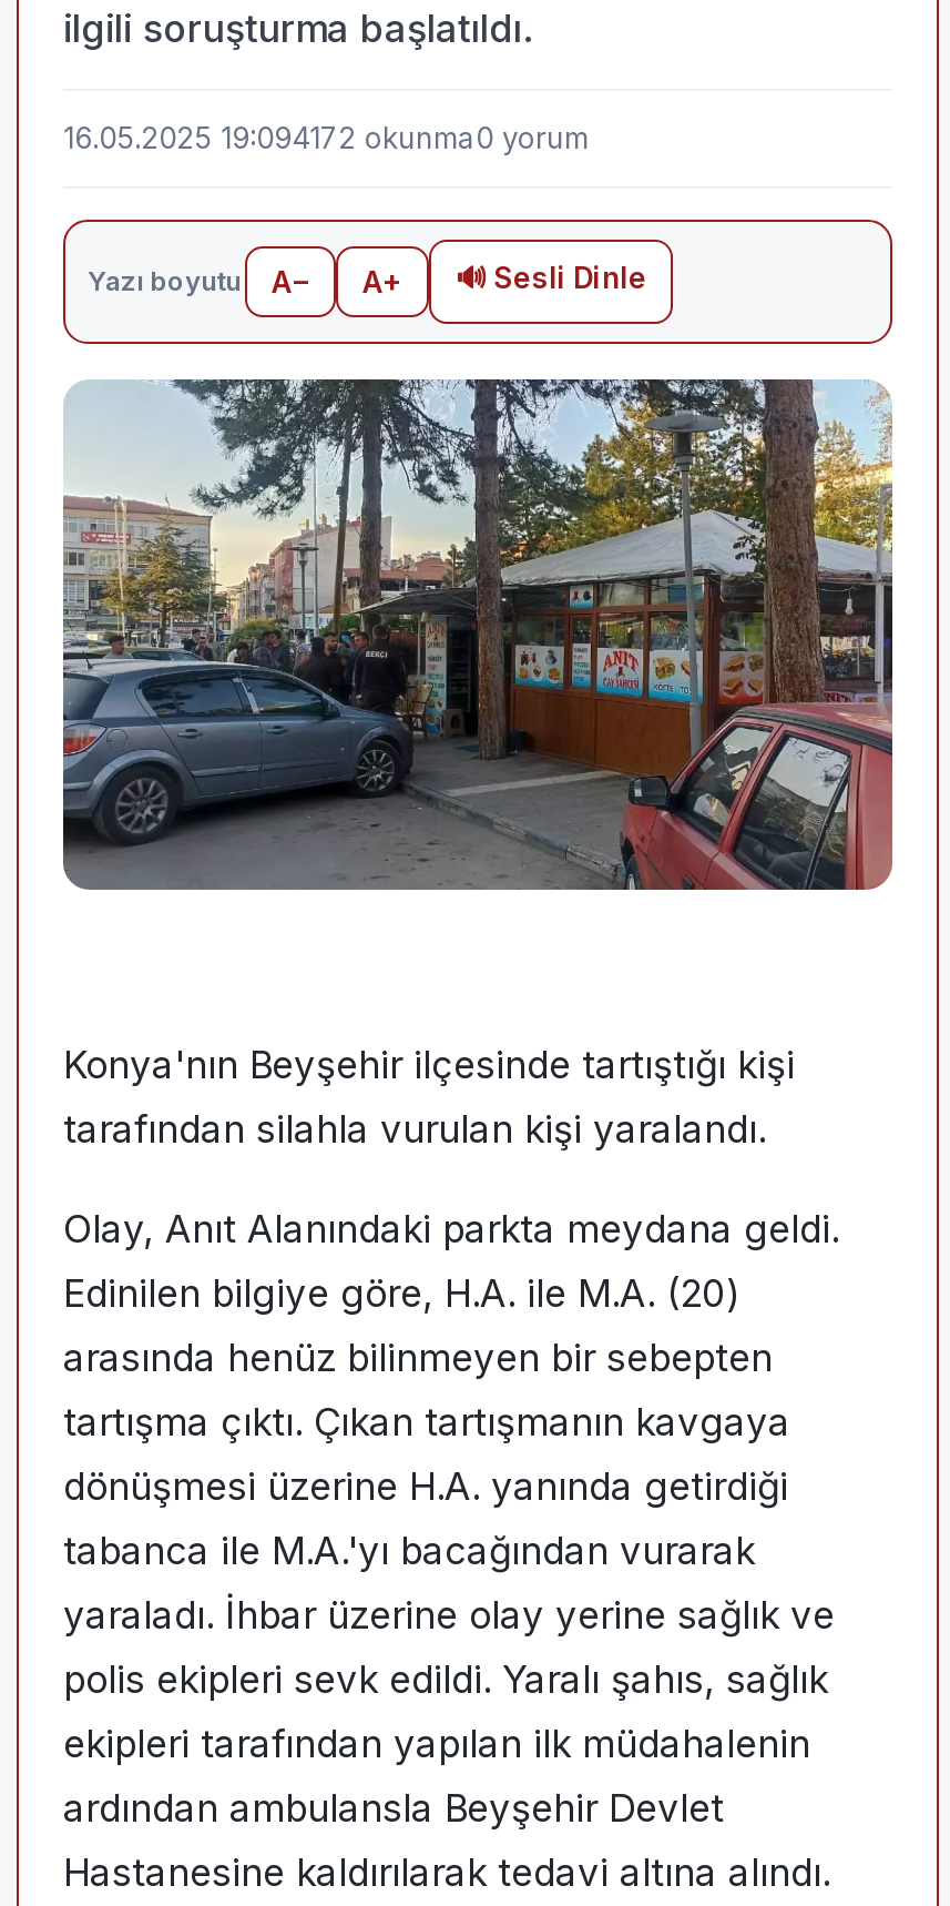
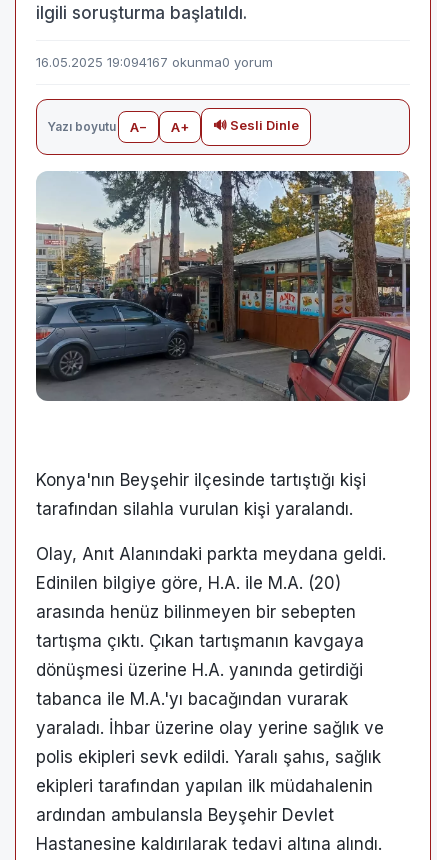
[63,119,589,155] 16.05.2025 19:094172 okunma 0 yorum -> [36,54,273,70] 16.05.2025 19:094167 okunma 0 yorum

